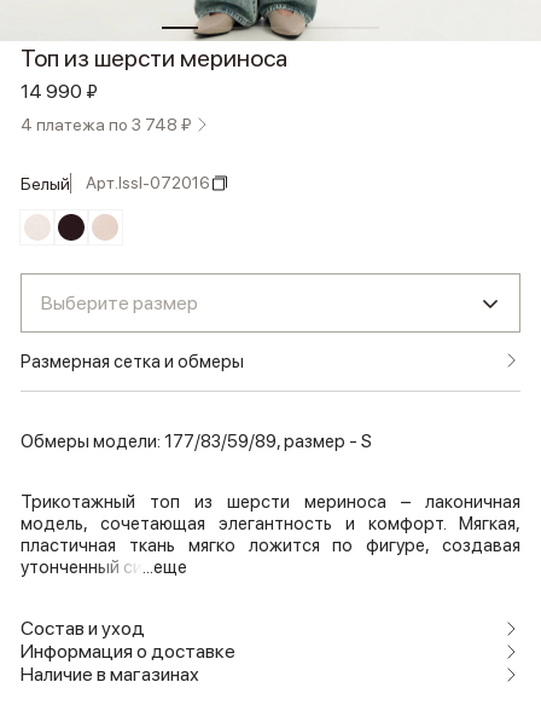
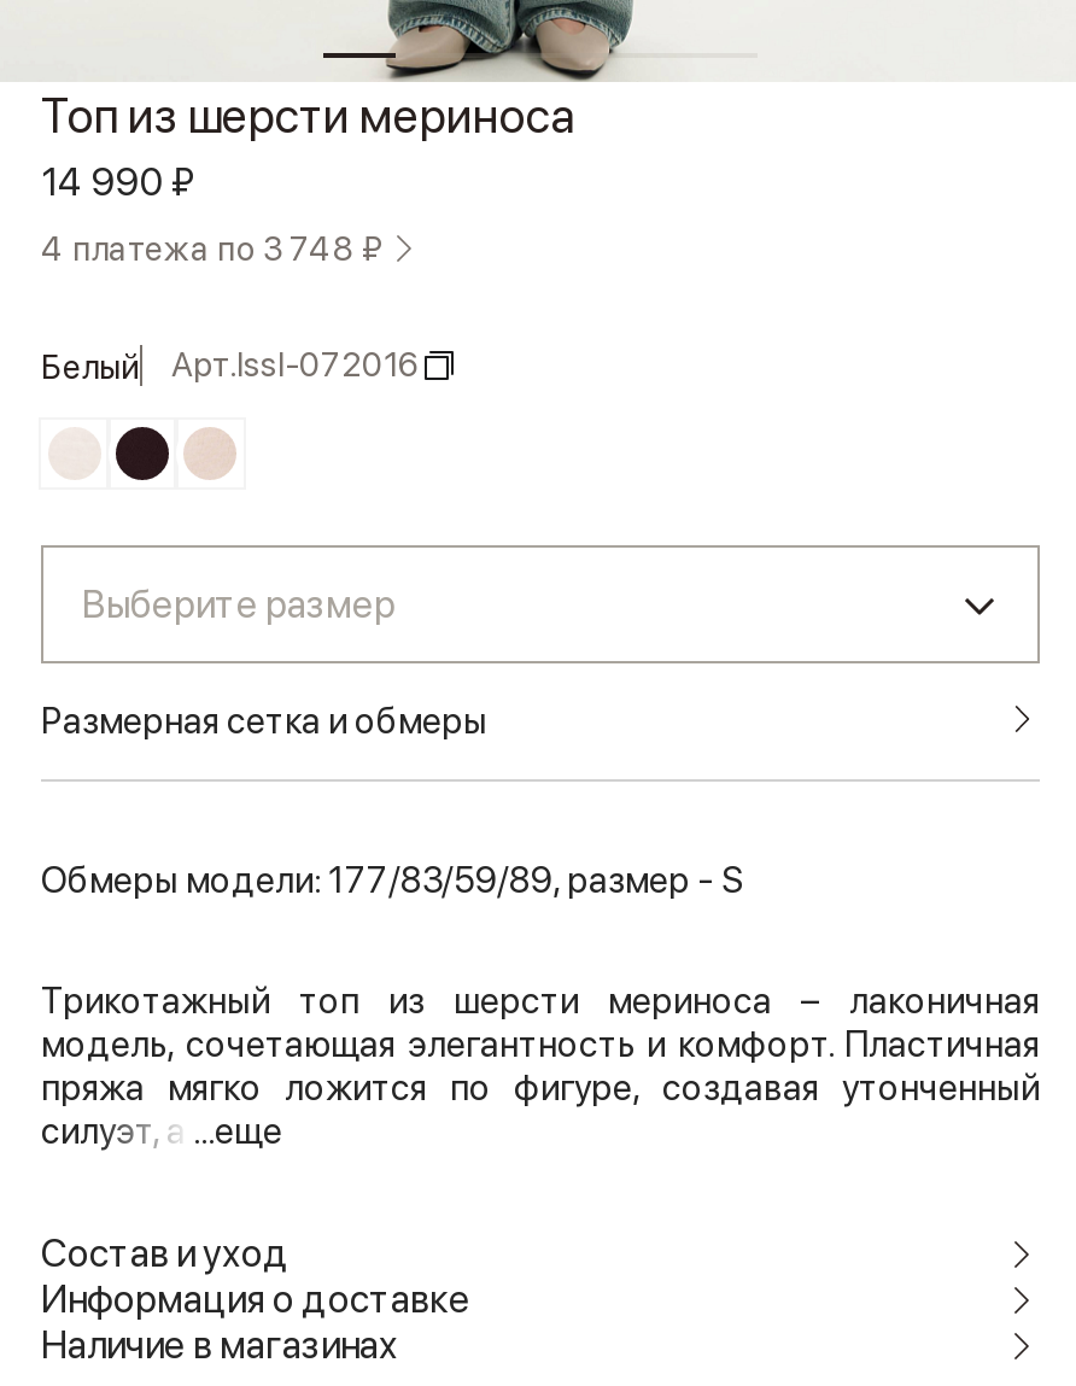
[21,513,520,579] модель, сочетающая элегантность и комфорт. Мягкая, | пластичная ткань мягко ложится по фигуре, создавая | утонченный си...еще -> [41,1024,1040,1154] модель, сочетающая элегантность и комфорт. Пластичная | пряжа мягко ложится по фигуре, создавая утонченный | силуэт, а...еще

